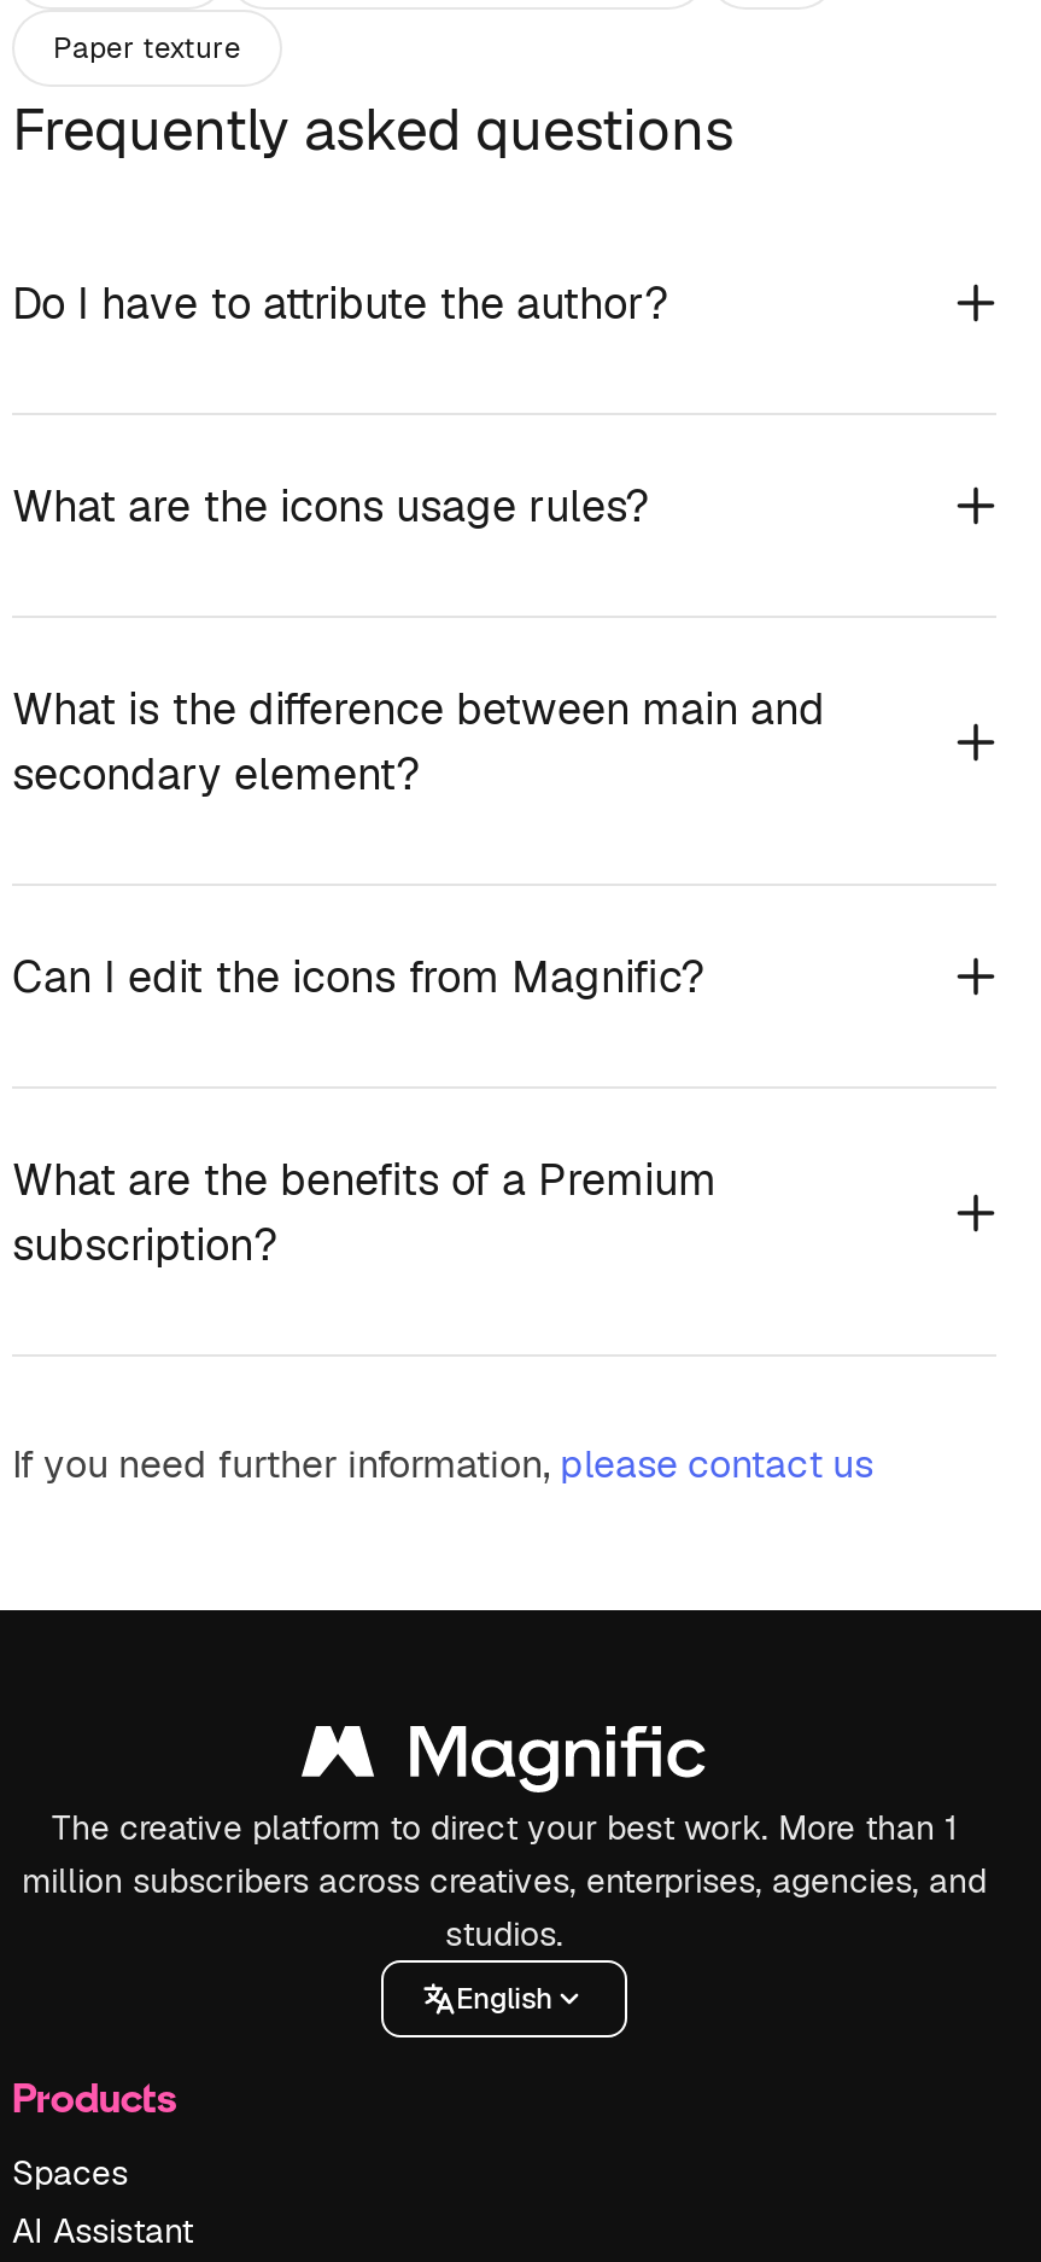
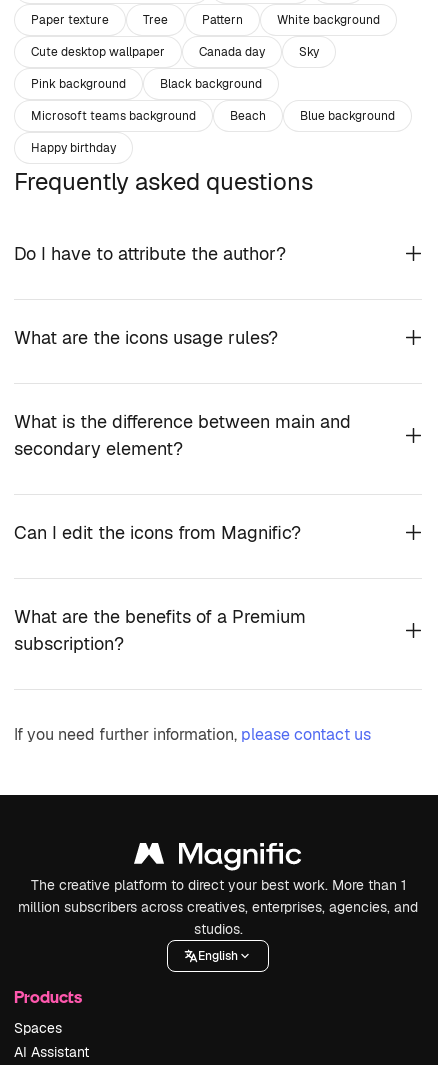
none -> [31,11,395,155] Tree | Pattern | White background | Cute desktop wallpaper | Canada day | Sky | Pink background | Black background | Microsoft teams background | Beach | Blue background | Happy birthday

